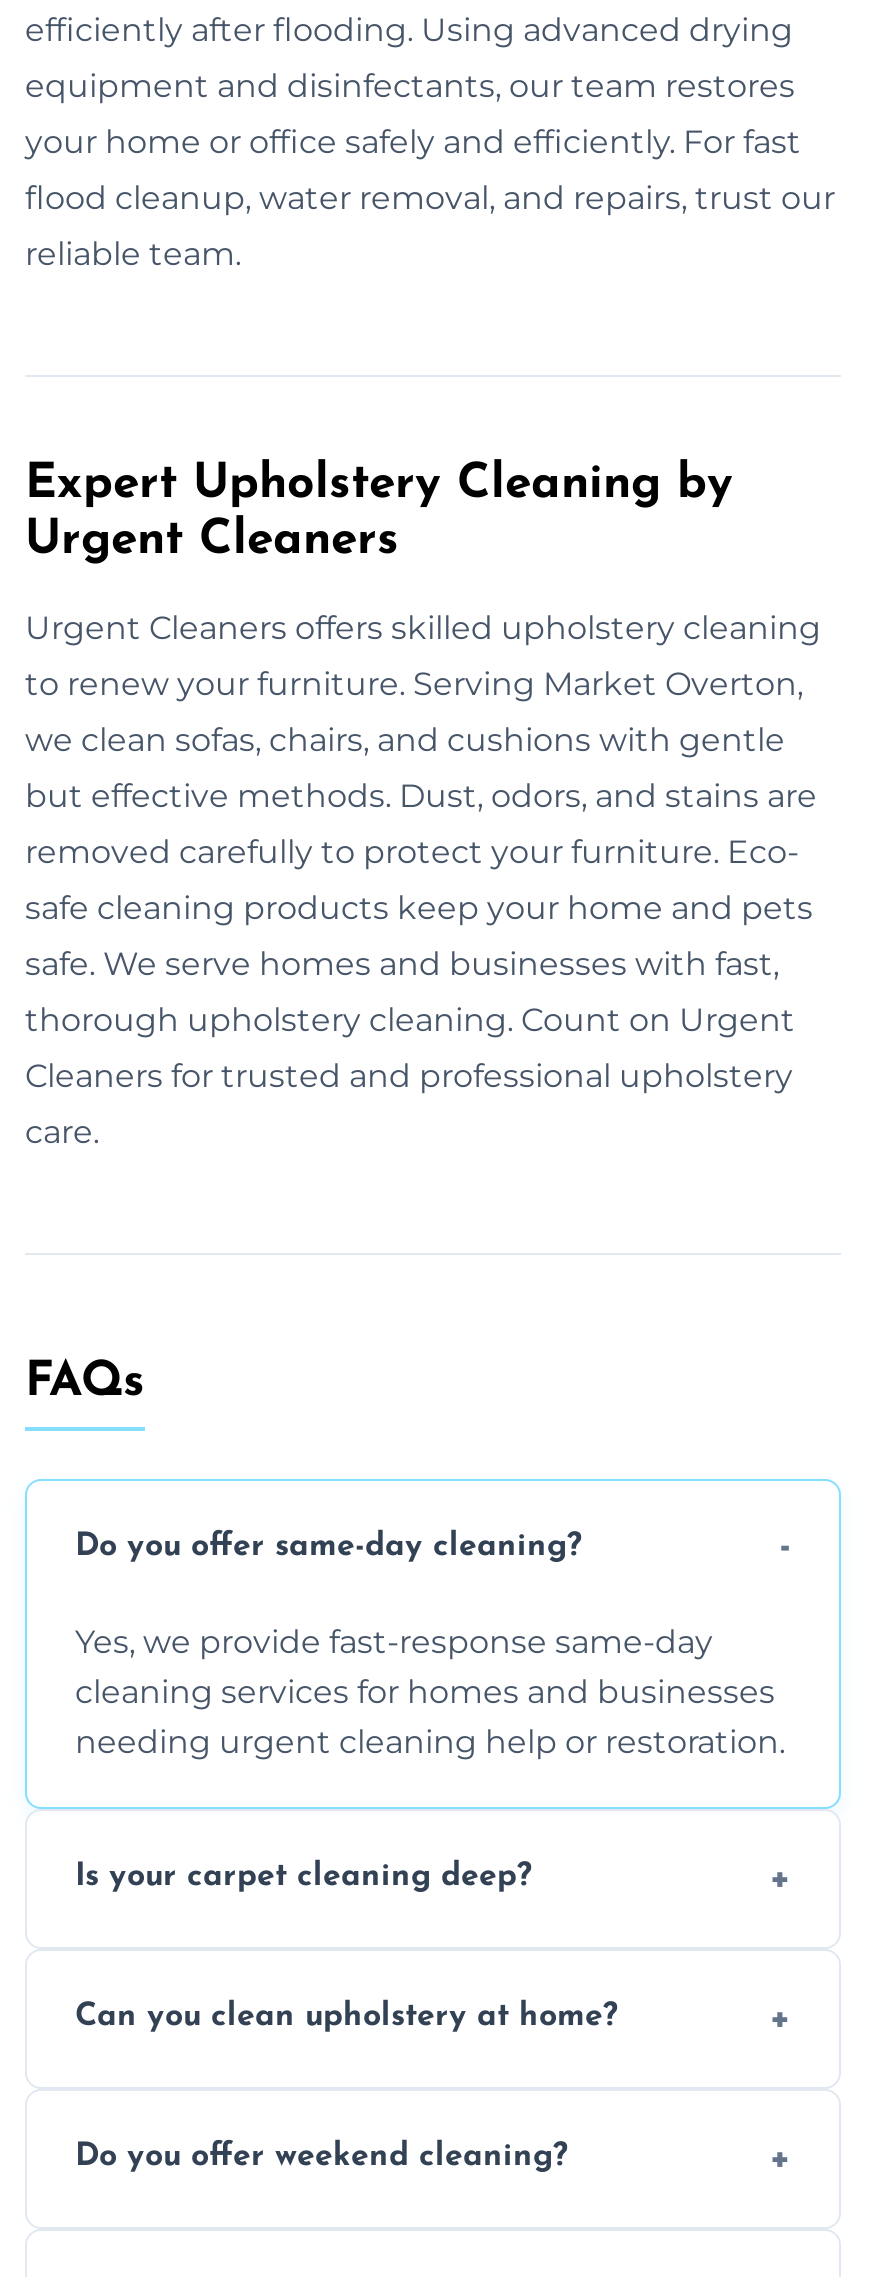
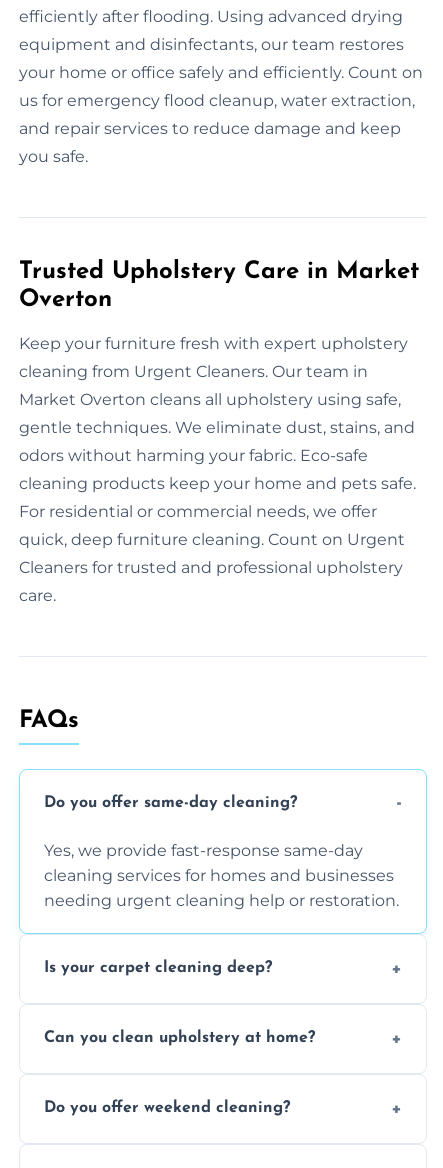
[25,122,835,272] your home or office safely and efficiently. For fast | flood cleanup, water removal, and repairs, trust our | reliable team. -> [19,63,423,166] your home or office safely and efficiently. Count on | us for emergency flood cleanup, water extraction, | and repair services to reduce damage and keep | you safe.
[25,460,821,1038] Expert Upholstery Cleaning by | Urgent Cleaners | Urgent Cleaners offers skilled upholstery cleaning | to renew your furniture. Serving Market Overton, | we clean sofas, chairs, and cushions with gentle | but effective methods. Dust, odors, and stains are | removed carefully to protect your furniture. Eco- | safe cleaning products keep your home and pets | safe. We serve homes and businesses with fast, | thorough upholstery cleaning. Count on Urgent -> [19,260,419,549] Trusted Upholstery Care in Market | Overton | Keep your furniture fresh with expert upholstery | cleaning from Urgent Cleaners. Our team in | Market Overton cleans all upholstery using safe, | gentle techniques. We eliminate dust, stains, and | odors without harming your fabric. Eco-safe | cleaning products keep your home and pets safe. | For residential or commercial needs, we offer | quick, deep furniture cleaning. Count on Urgent

